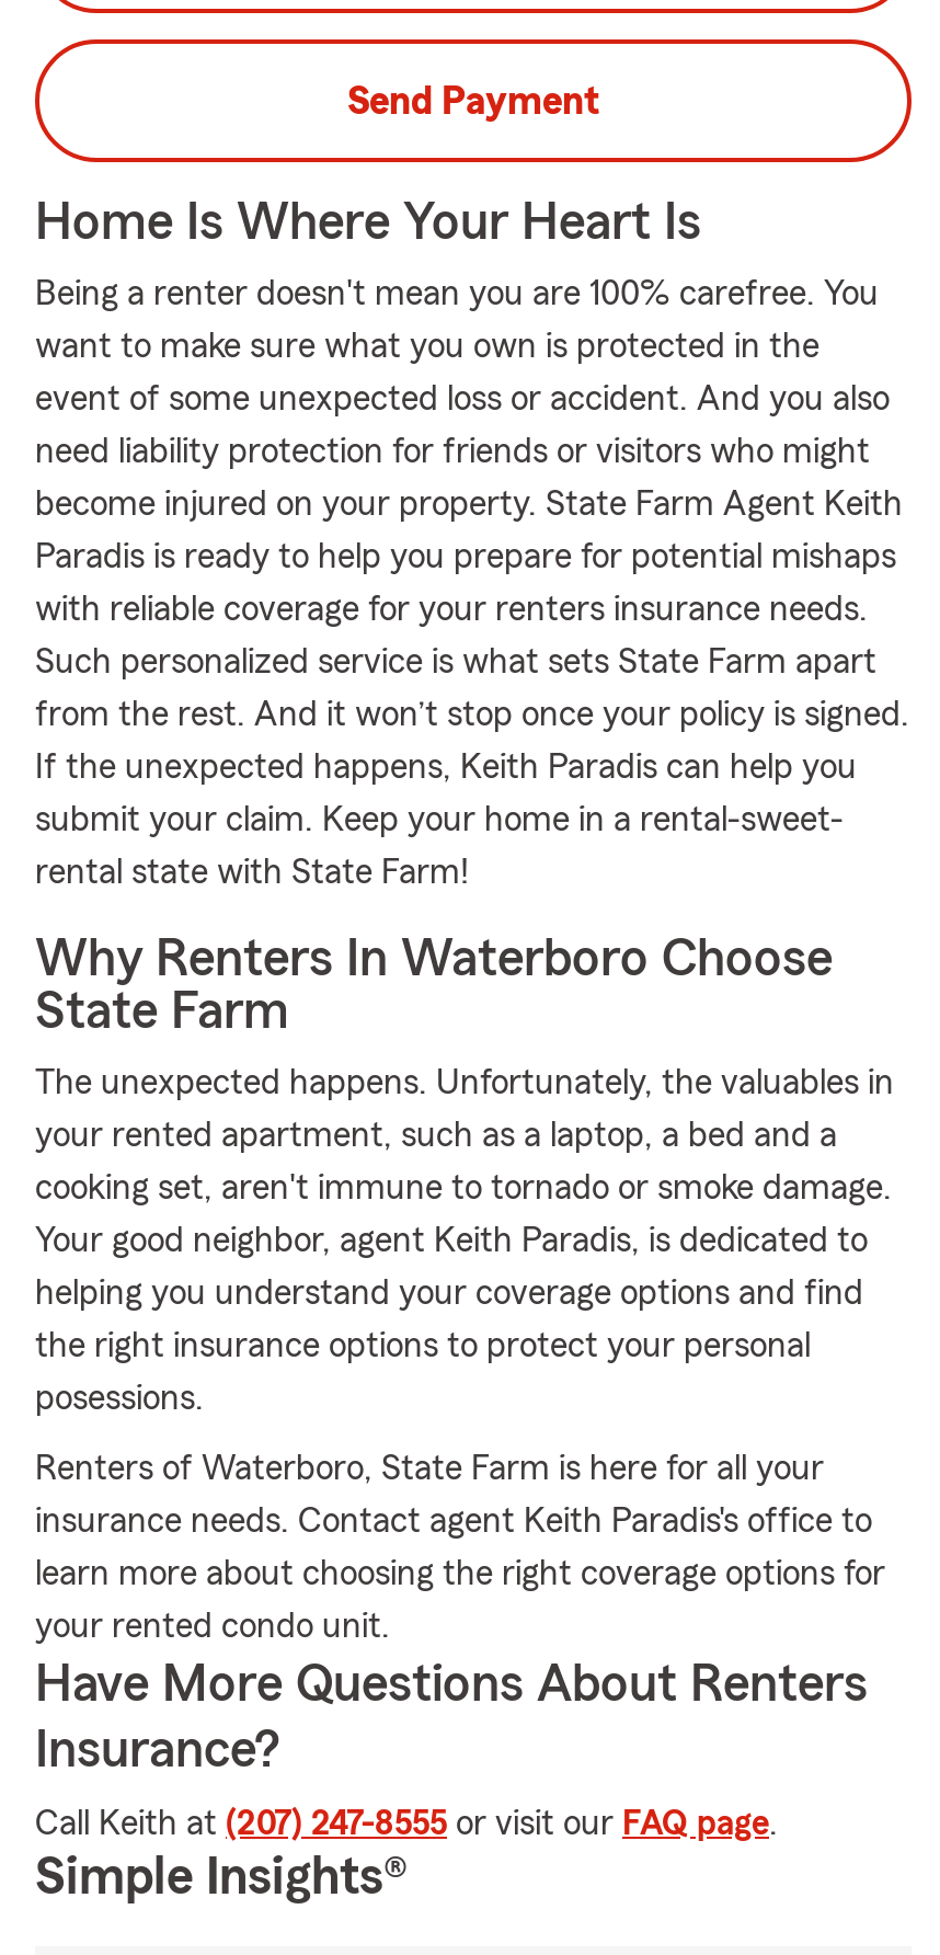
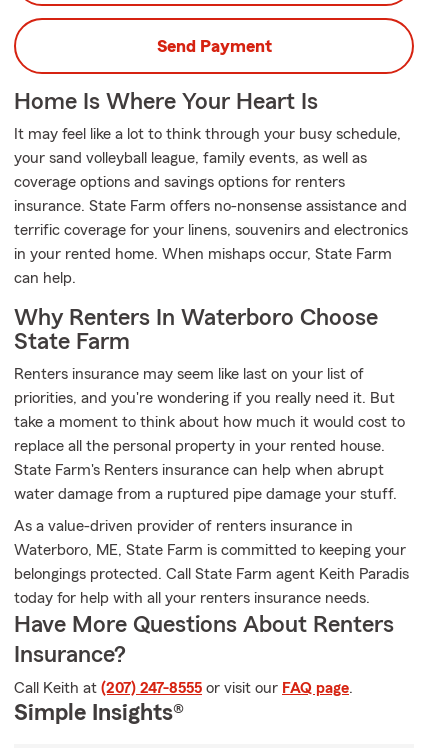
[35,276,909,890] Being a renter doesn't mean you are 100% carefree. You | want to make sure what you own is protected in the | event of some unexpected loss or accident. And you also | need liability protection for friends or visitors who might | become injured on your property. State Farm Agent Keith | Paradis is ready to help you prepare for potential mishaps | with reliable coverage for your renters insurance needs. | Such personalized service is what sets State Farm apart | from the rest. And it won’t stop once your policy is signed. | If the unexpected happens, Keith Paradis can help you | submit your claim. Keep your home in a rental-sweet- | rental state with State Farm! -> [14,126,408,286] It may feel like a lot to think through your busy schedule, | your sand volleyball league, family events, as well as | coverage options and savings options for renters | insurance. State Farm offers no-nonsense assistance and | terrific coverage for your linens, souvenirs and electronics | in your rented home. When mishaps occur, State Farm | can help.
[35,1065,894,1644] The unexpected happens. Unfortunately, the valuables in | your rented apartment, such as a laptop, a bed and a | cooking set, aren't immune to tornado or smoke damage. | Your good neighbor, agent Keith Paradis, is dedicated to | helping you understand your coverage options and find | the right insurance options to protect your personal | posessions. | Renters of Waterboro, State Farm is here for all your | insurance needs. Contact agent Keith Paradis's office to | learn more about choosing the right coverage options for | your rented condo unit. -> [14,366,409,606] Renters insurance may seem like last on your list of | priorities, and you're wondering if you really need it. But | take a moment to think about how much it would cost to | replace all the personal property in your rented house. | State Farm's Renters insurance can help when abrupt | water damage from a ruptured pipe damage your stuff. | As a value-driven provider of renters insurance in | Waterboro, ME, State Farm is committed to keeping your | belongings protected. Call State Farm agent Keith Paradis | today for help with all your renters insurance needs.

